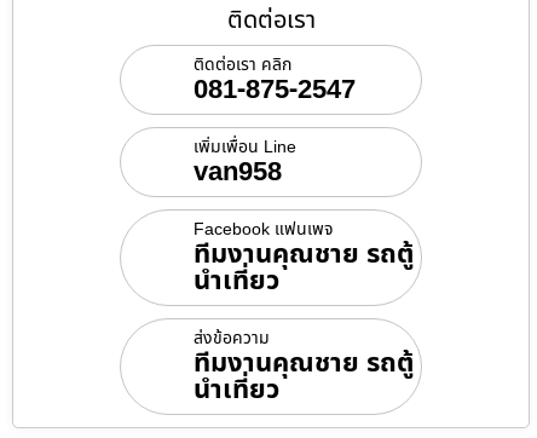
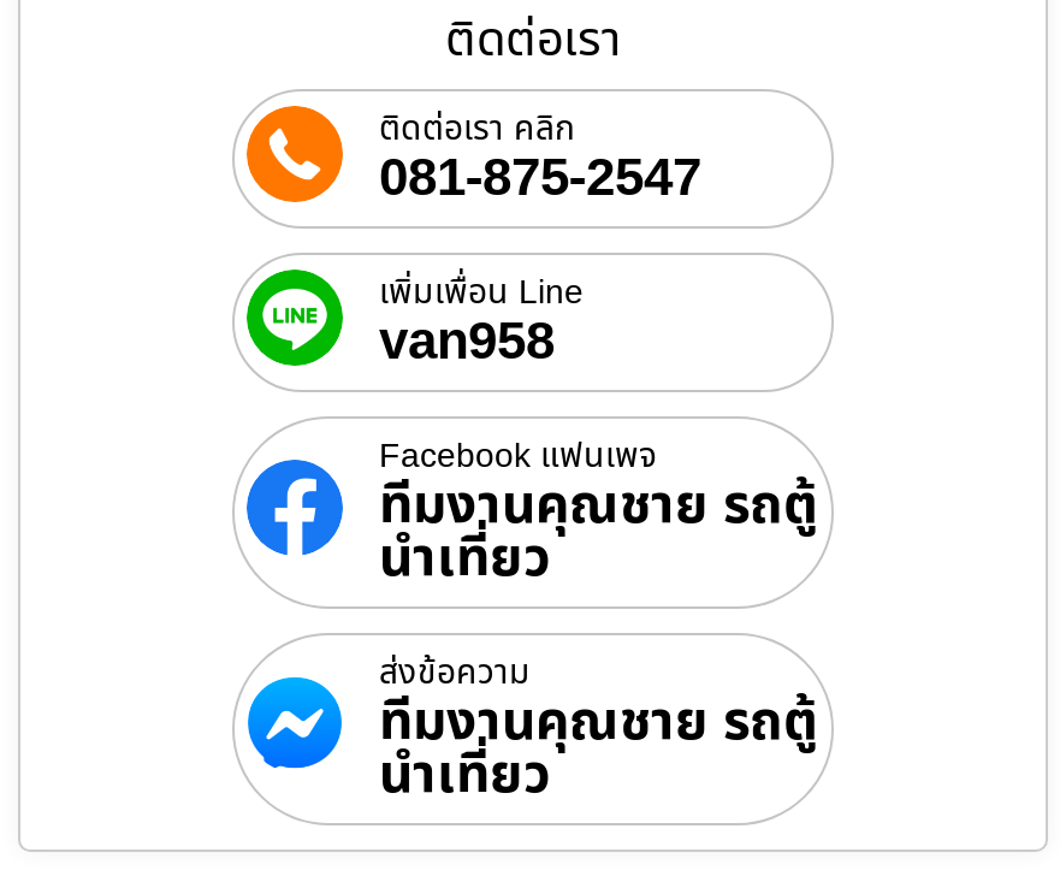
none -> [244,103,345,205] [image]
none -> [244,267,345,368] [image]
none -> [244,457,345,558] [image]
none -> [244,674,345,770] [image]

